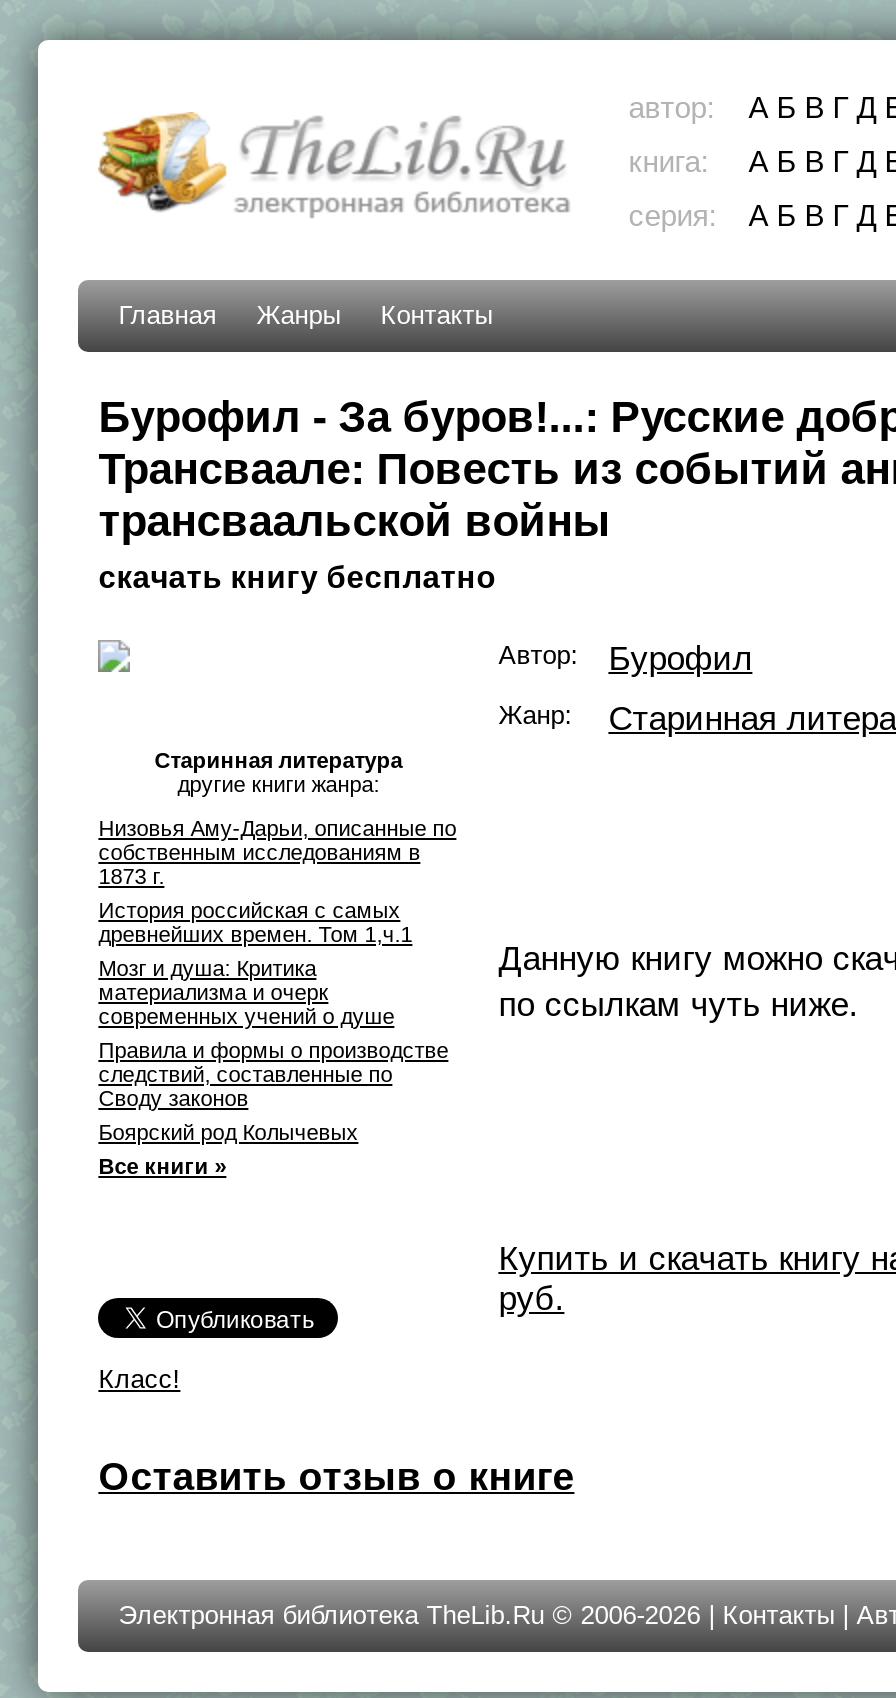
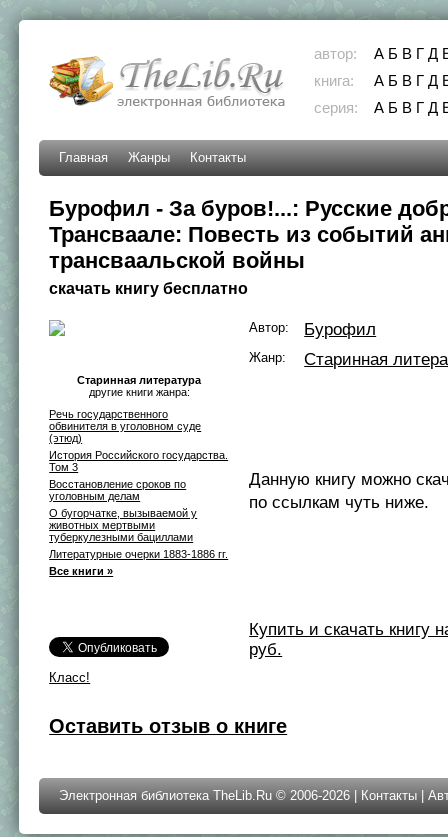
[98,816,456,1144] Низовья Аму-Дарьи, описанные по | собственным исследованиям в | 1873 г. | История российская с самых | древнейших времен. Том 1,ч.1 | Мозг и душа: Критика | материализма и очерк | современных учений о душе | Правила и формы о производстве | следствий, составленные по | Своду законов | Боярский род Колычевых -> [49,408,228,560] Речь государственного | обвинителя в уголовном суде | (этюд) | История Российского государства. | Том 3 | Восстановление сроков по | уголовным делам | О бугорчатке, вызываемой у | животных мертвыми | туберкулезными бациллами | Литературные очерки 1883-1886 гг.

